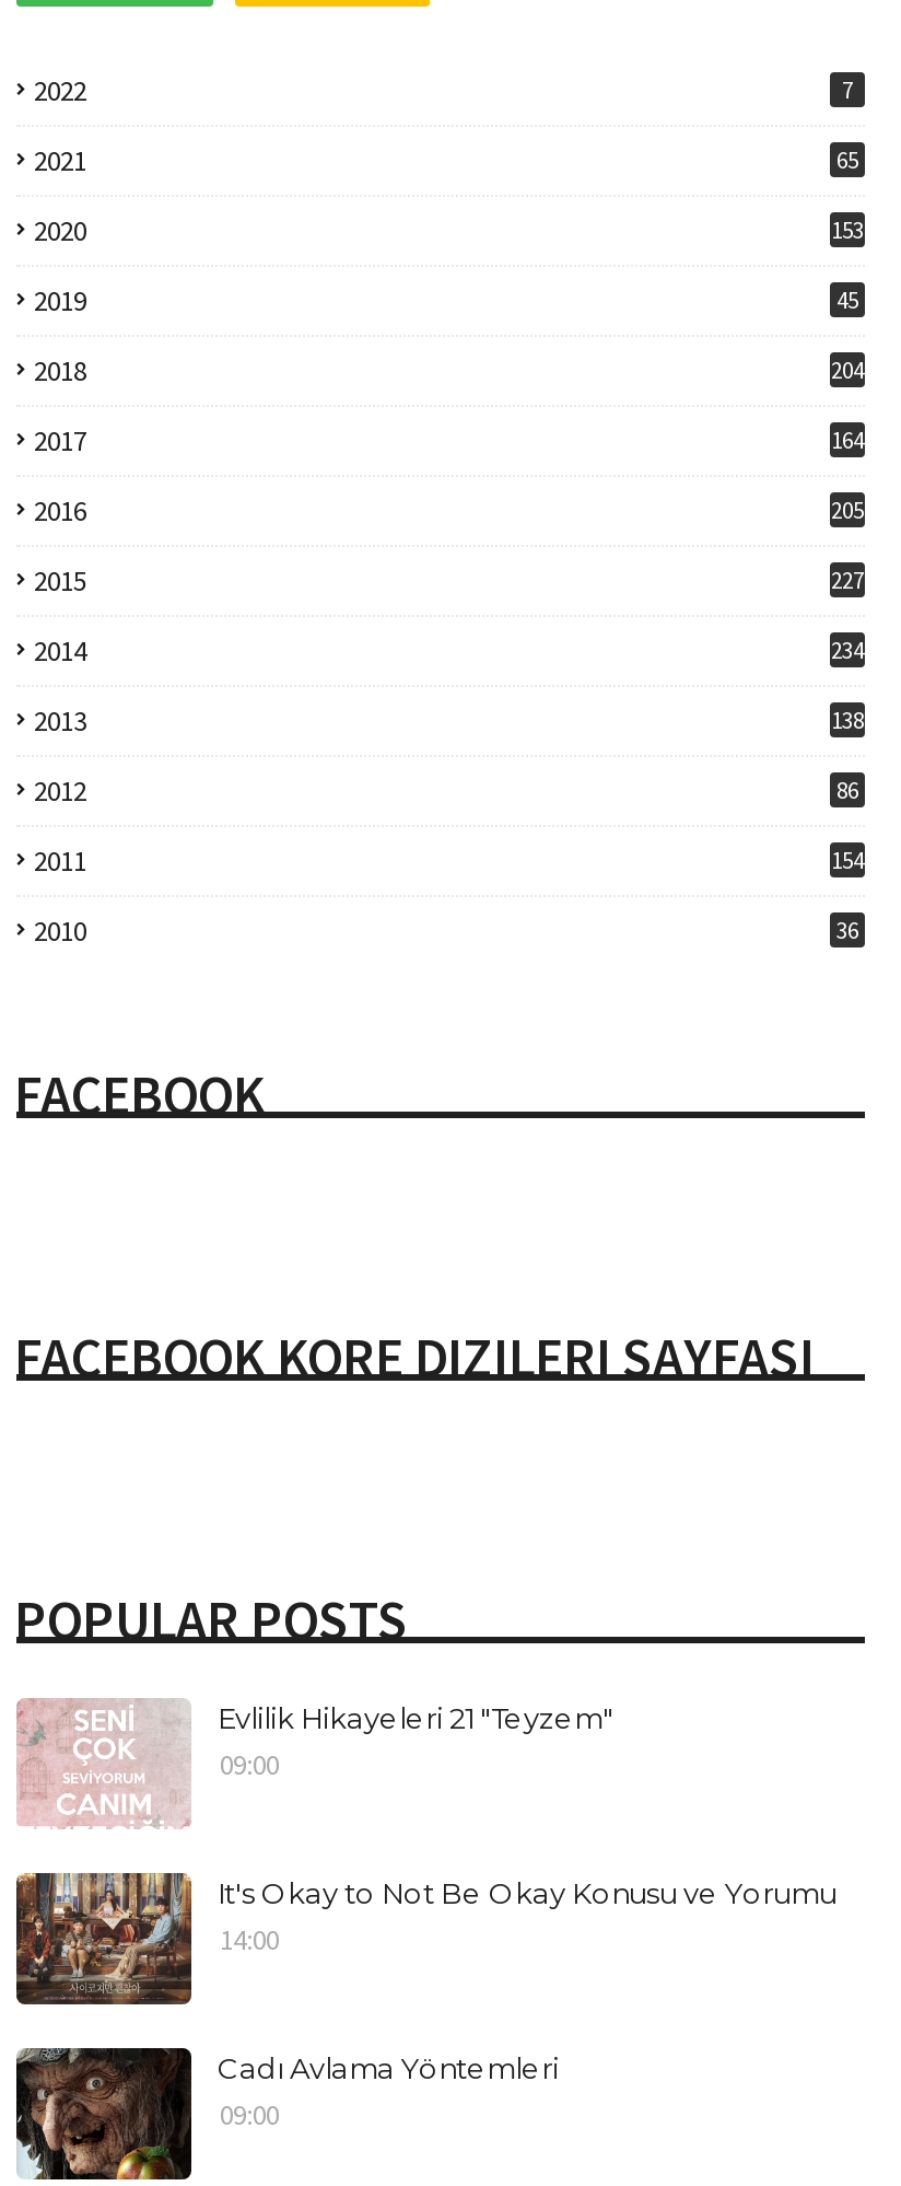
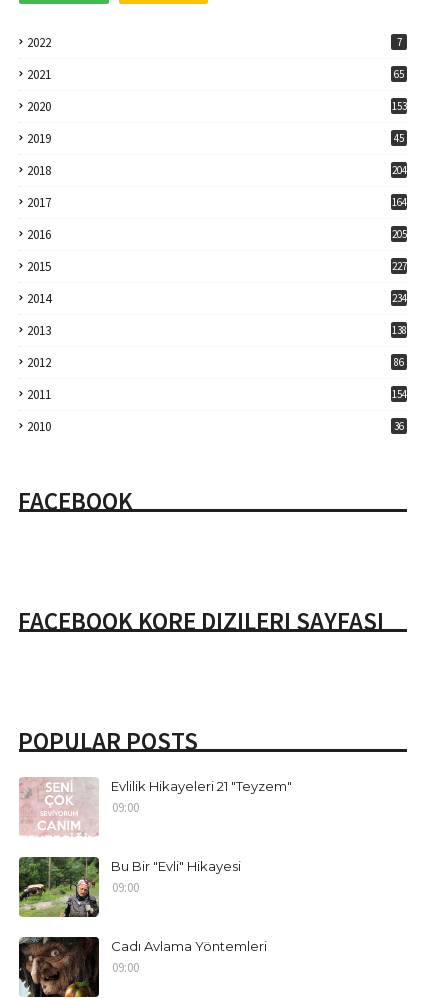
[14,1871,836,2007] [image] | It's Okay to Not Be Okay Konusu ve Yorumu | 14:00 -> [18,856,241,918] [image] | Bu Bir "Evli" Hikayesi | 09:00

